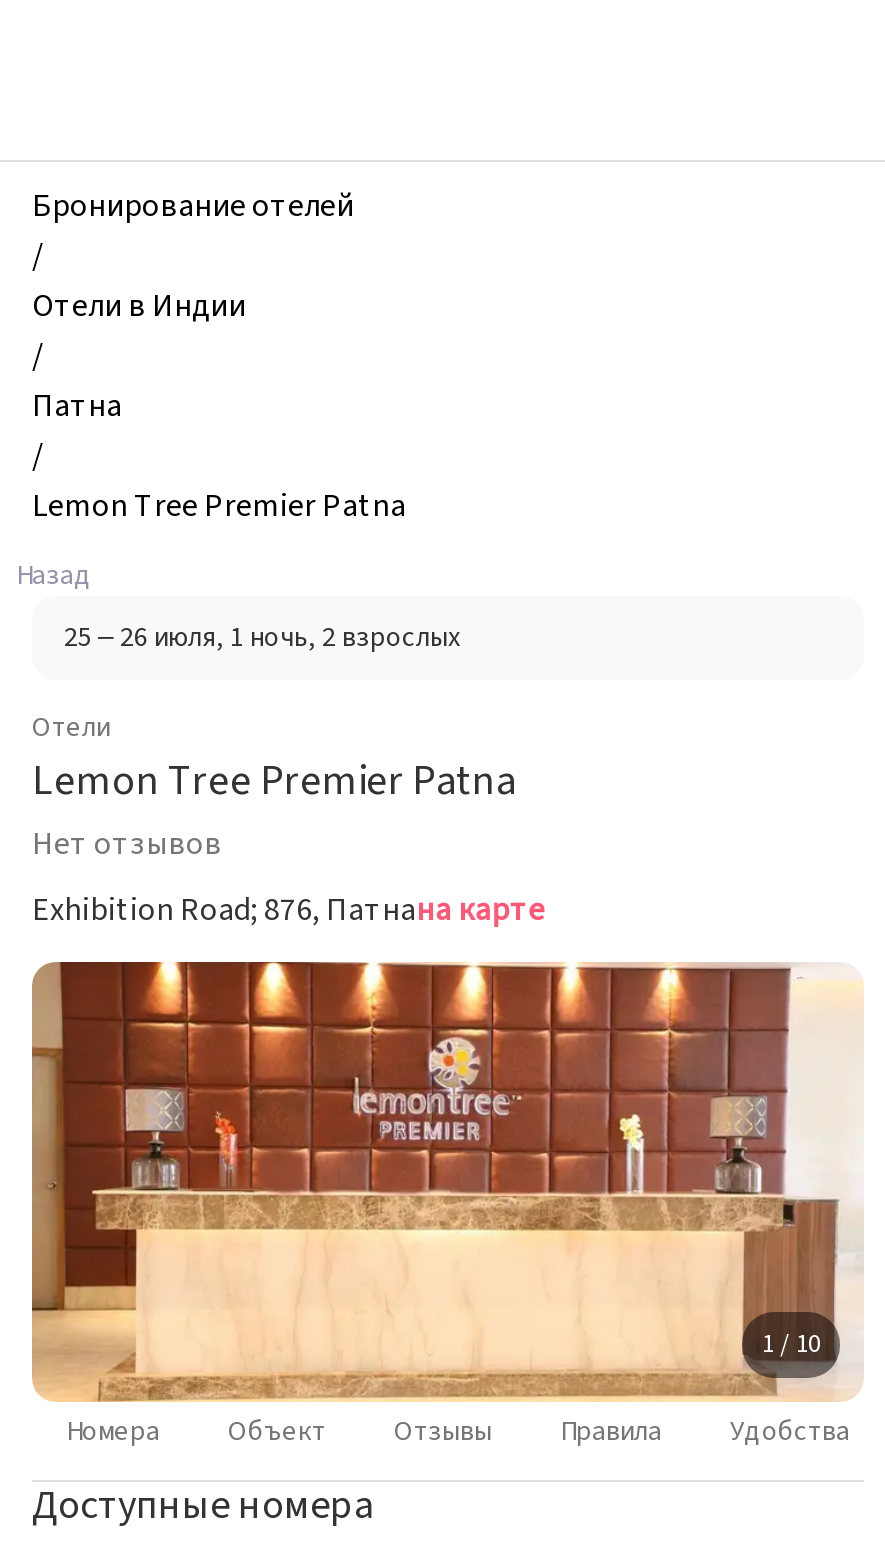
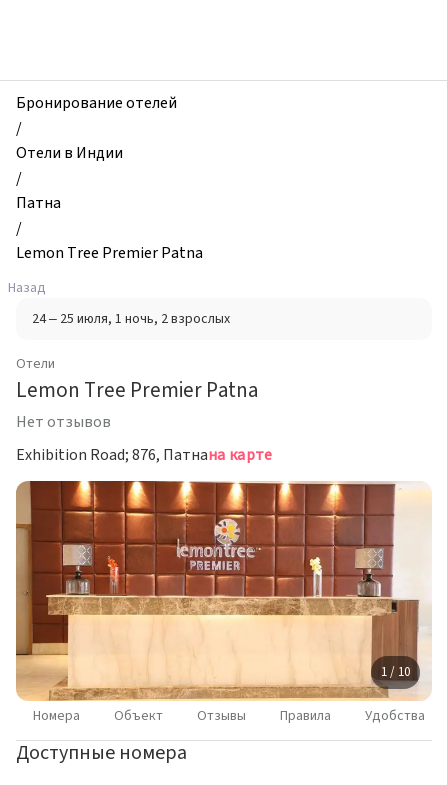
[64,618,460,658] 25 – 26 июля, 1 ночь, 2 взрослых -> [32,309,230,329] 24 – 25 июля, 1 ночь, 2 взрослых

